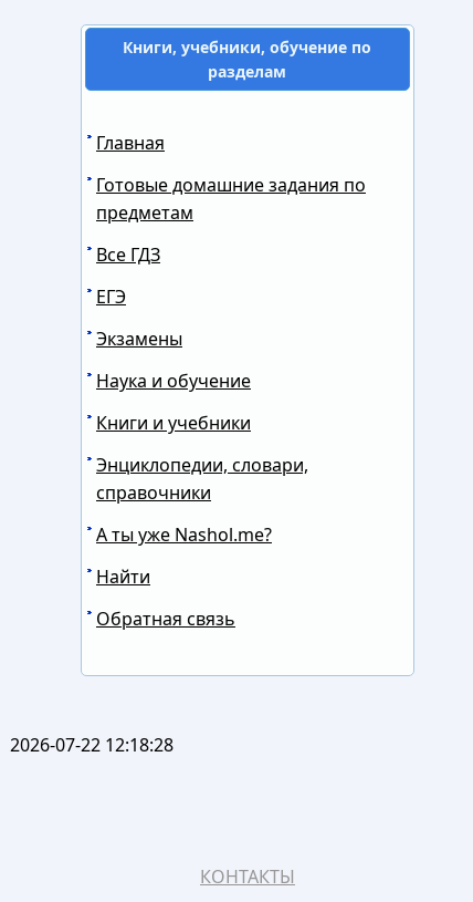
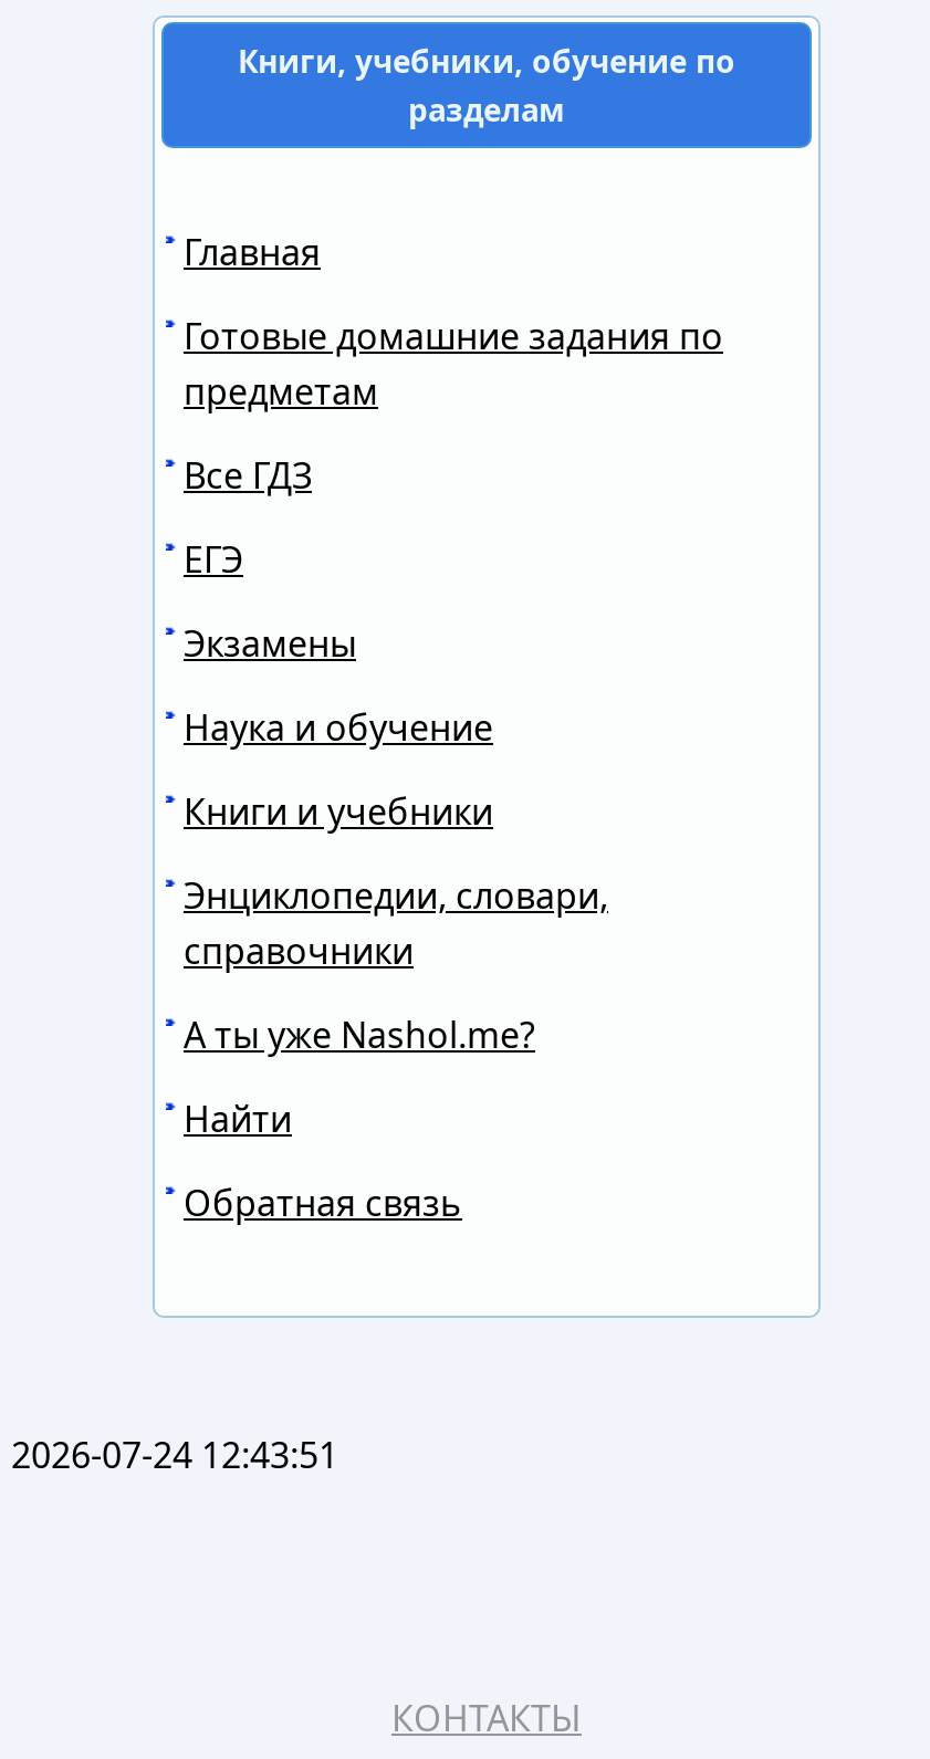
[10,733,174,757] 2026-07-22 12:18:28 -> [11,1431,338,1480] 2026-07-24 12:43:51

